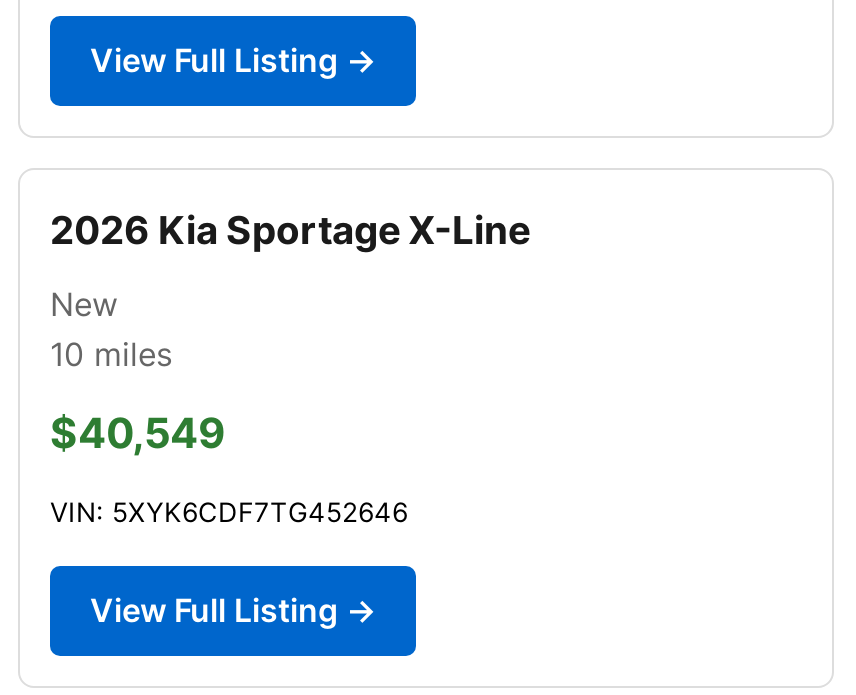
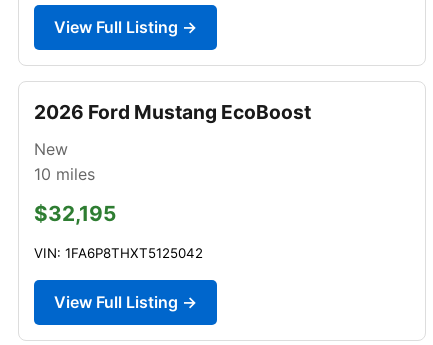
[50,206,530,254] 2026 Kia Sportage X-Line -> [34,100,311,124] 2026 Ford Mustang EcoBoost
[50,408,226,458] $40,549 -> [34,201,116,226] $32,195
[50,496,408,528] VIN: 5XYK6CDF7TG452646 -> [34,245,203,261] VIN: 1FA6P8THXT5125042

